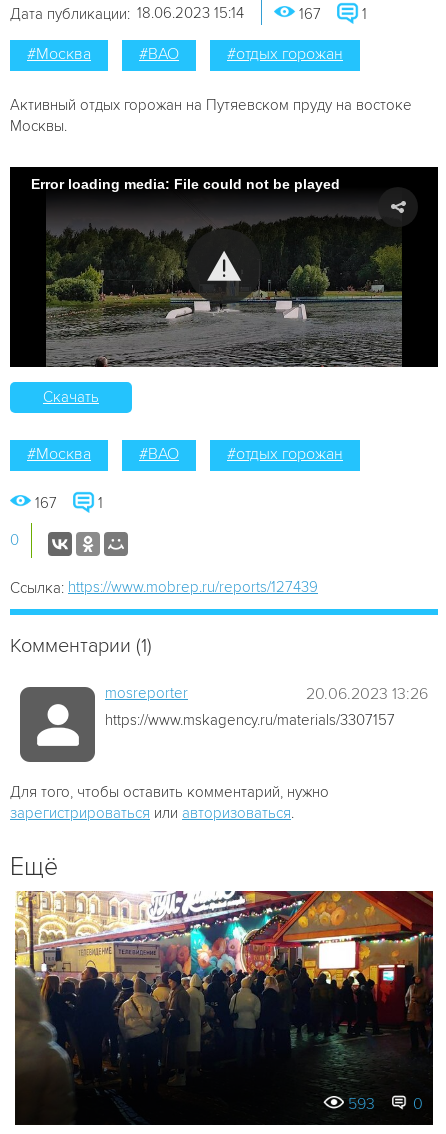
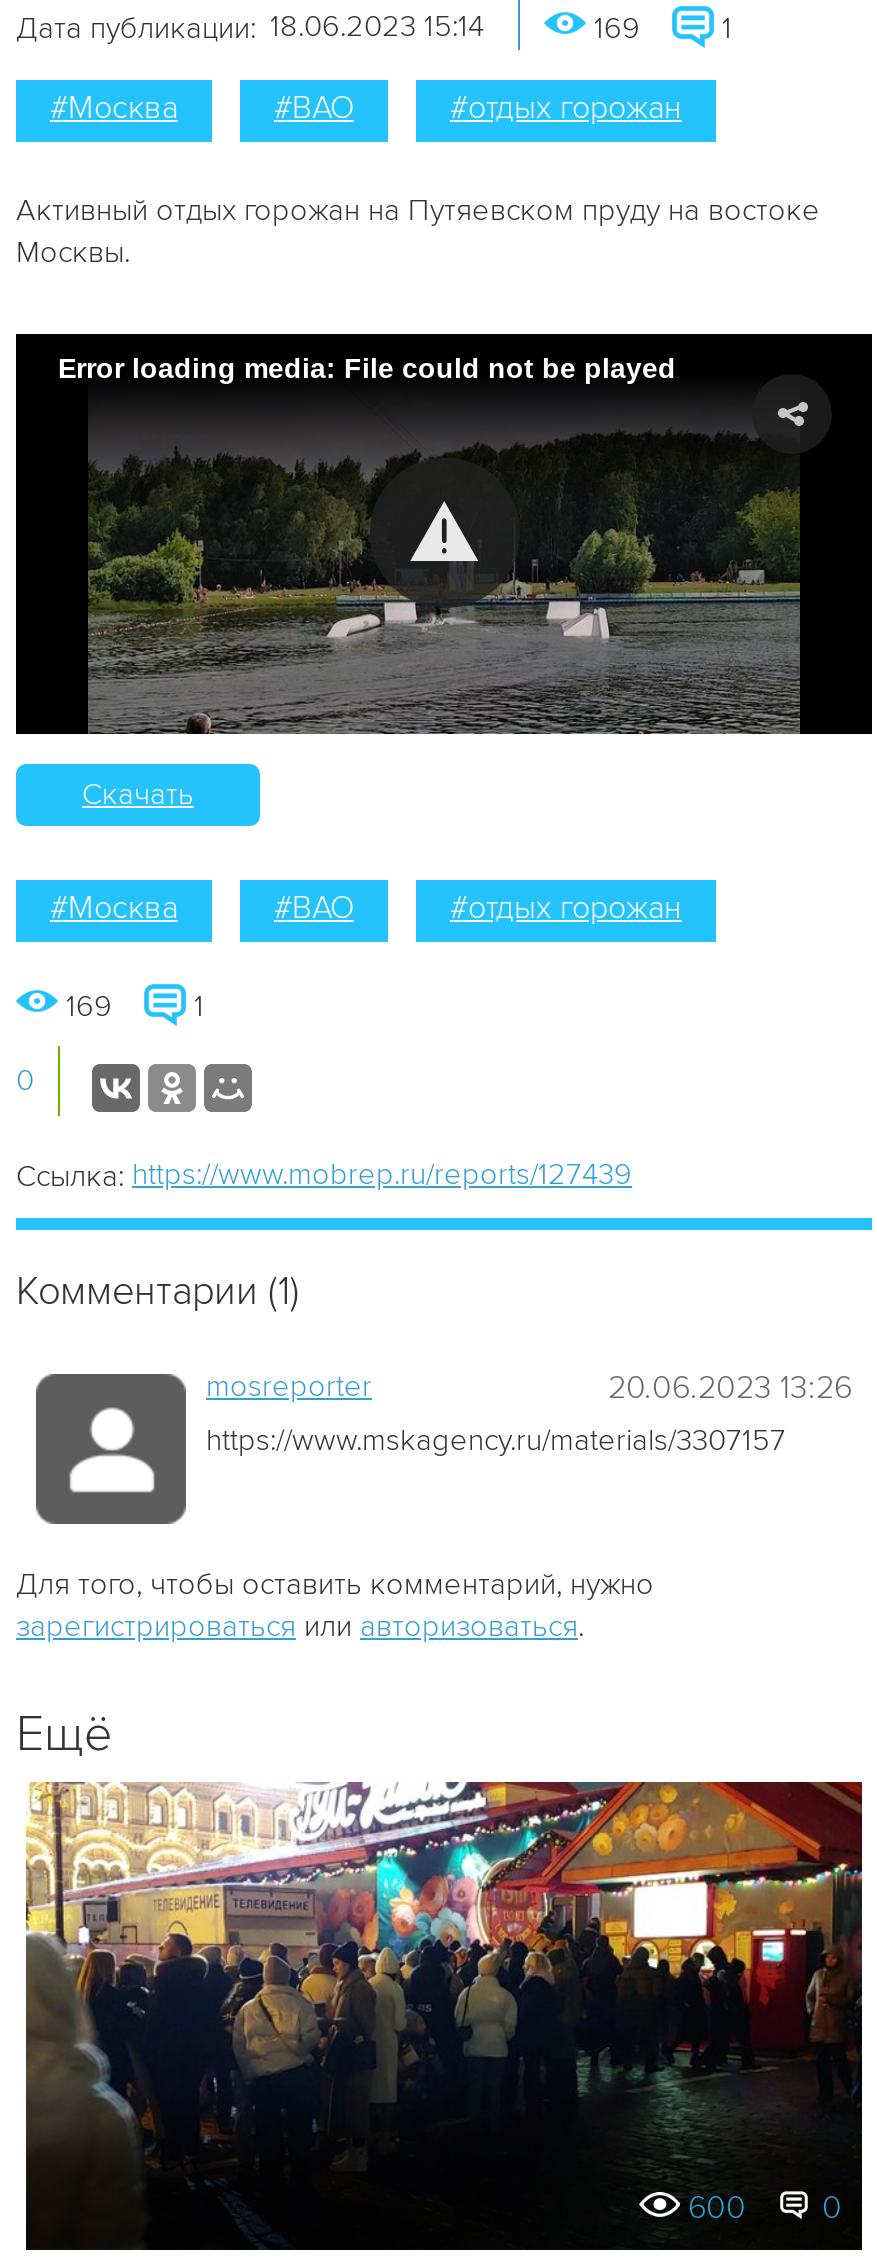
[299,5,321,23] 167 -> [594,9,640,45] 169
[35,494,57,512] 167 -> [66,987,112,1023] 169
[348,1094,423,1114] 593 0 -> [688,2188,842,2228] 600 0

